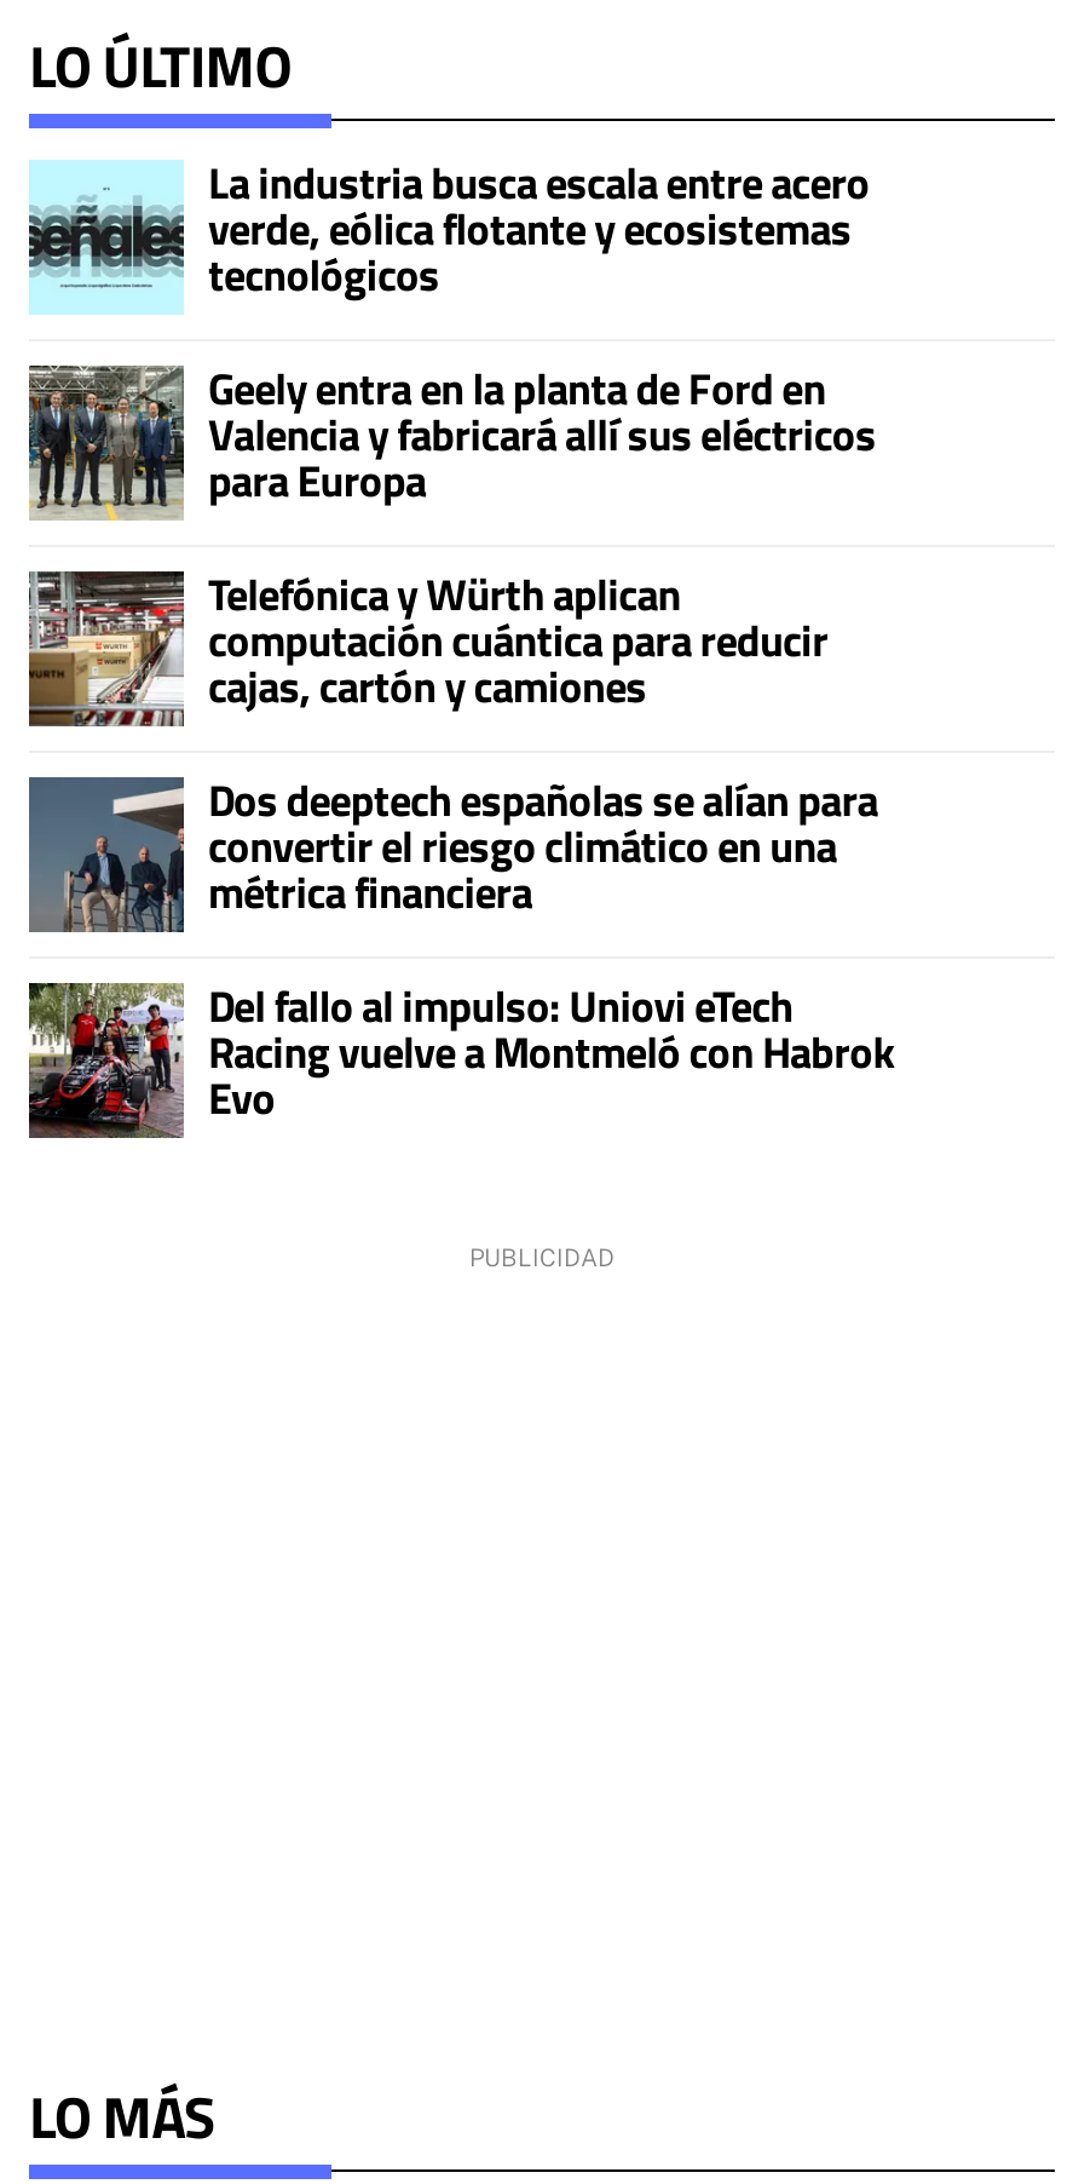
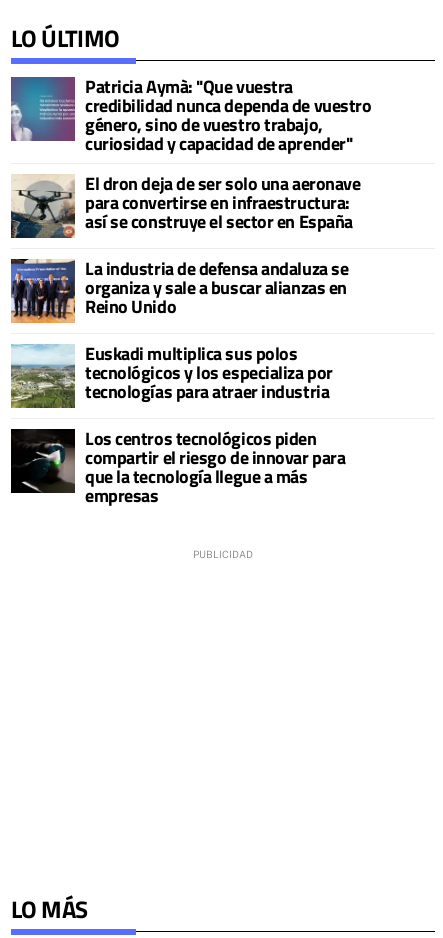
[29,149,869,315] [image] | La industria busca escala entre acero | verde, eólica flotante y ecosistemas | tecnológicos -> [10,73,371,157] [image] | Patricia Aymà: "Que vuestra | credibilidad nunca dependa de vuestro | género, sino de vuestro trabajo, | curiosidad y capacidad de aprender"
[27,355,876,523] [image] | Geely entra en la planta de Ford en | Valencia y fabricará allí sus eléctricos | para Europa -> [11,170,360,239] [image] | El dron deja de ser solo una aeronave | para convertirse en infraestructura: | así se construye el sector en España
[27,561,828,729] [image] | Telefónica y Würth aplican | computación cuántica para reducir | cajas, cartón y camiones -> [11,255,348,324] [image] | La industria de defensa andaluza se | organiza y sale a buscar alianzas en | Reino Unido
[27,767,878,935] [image] | Dos deeptech españolas se alían para | convertir el riesgo climático en una | métrica financiera -> [11,340,333,409] [image] | Euskadi multiplica sus polos | tecnológicos y los especializa por | tecnologías para atraer industria
[27,973,893,1140] [image] | Del fallo al impulso: Uniovi eTech | Racing vuelve a Montmeló con Habrok | Evo -> [10,425,345,509] [image] | Los centros tecnológicos piden | compartir el riesgo de innovar para | que la tecnología llegue a más | empresas

